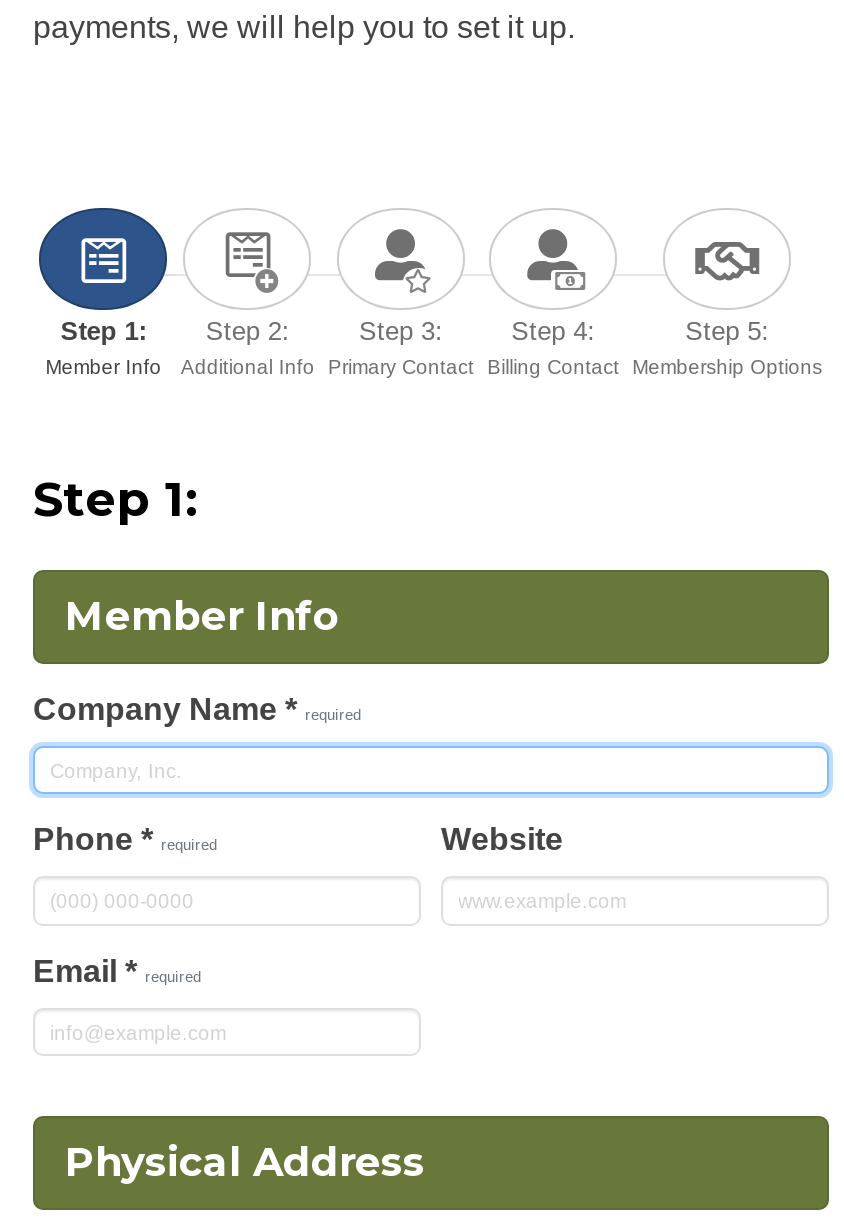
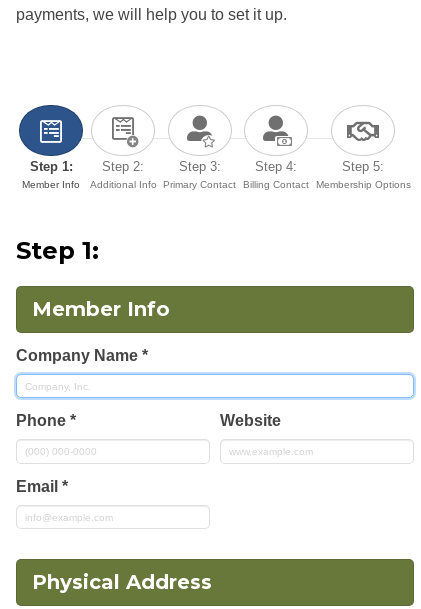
[33,692,361,726] Company Name * required -> [16,347,148,364] Company Name *
[33,823,217,857] Phone * required -> [16,412,76,429] Phone *
[33,954,201,988] Email * required -> [16,478,68,495] Email *

